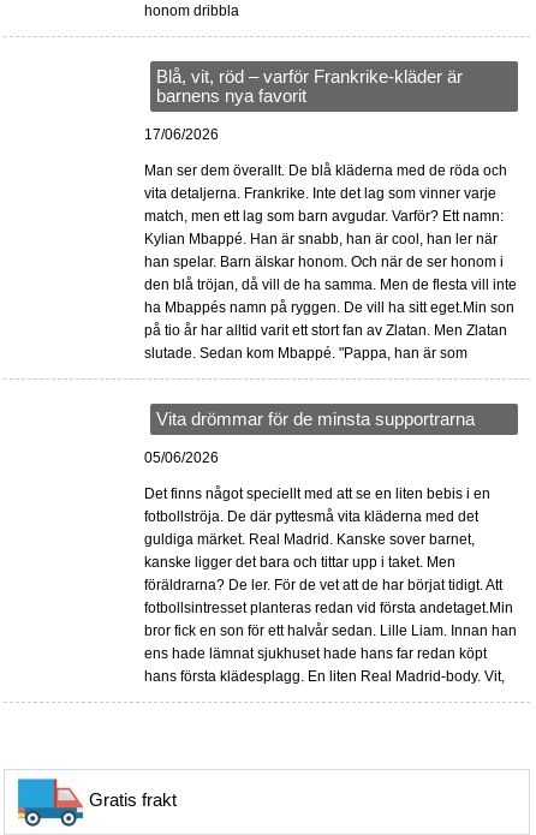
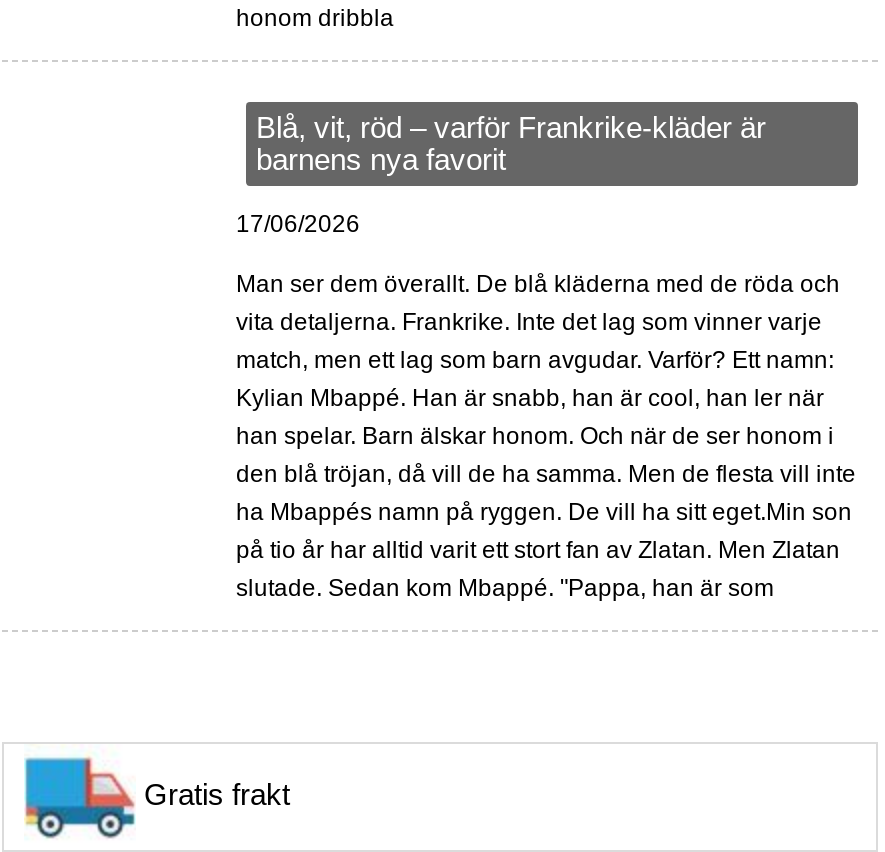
[144,409,517,685] Vita drömmar för de minsta supportrarna | 05/06/2026 | Det finns något speciellt med att se en liten bebis i en | fotbollströja. De där pyttesmå vita kläderna med det | guldiga märket. Real Madrid. Kanske sover barnet, | kanske ligger det bara och tittar upp i taket. Men | föräldrarna? De ler. För de vet att de har börjat tidigt. Att | fotbollsintresset planteras redan vid första andetaget.Min | bror fick en son för ett halvår sedan. Lille Liam. Innan han | ens hade lämnat sjukhuset hade hans far redan köpt | hans första klädesplagg. En liten Real Madrid-body. Vit, -> none

